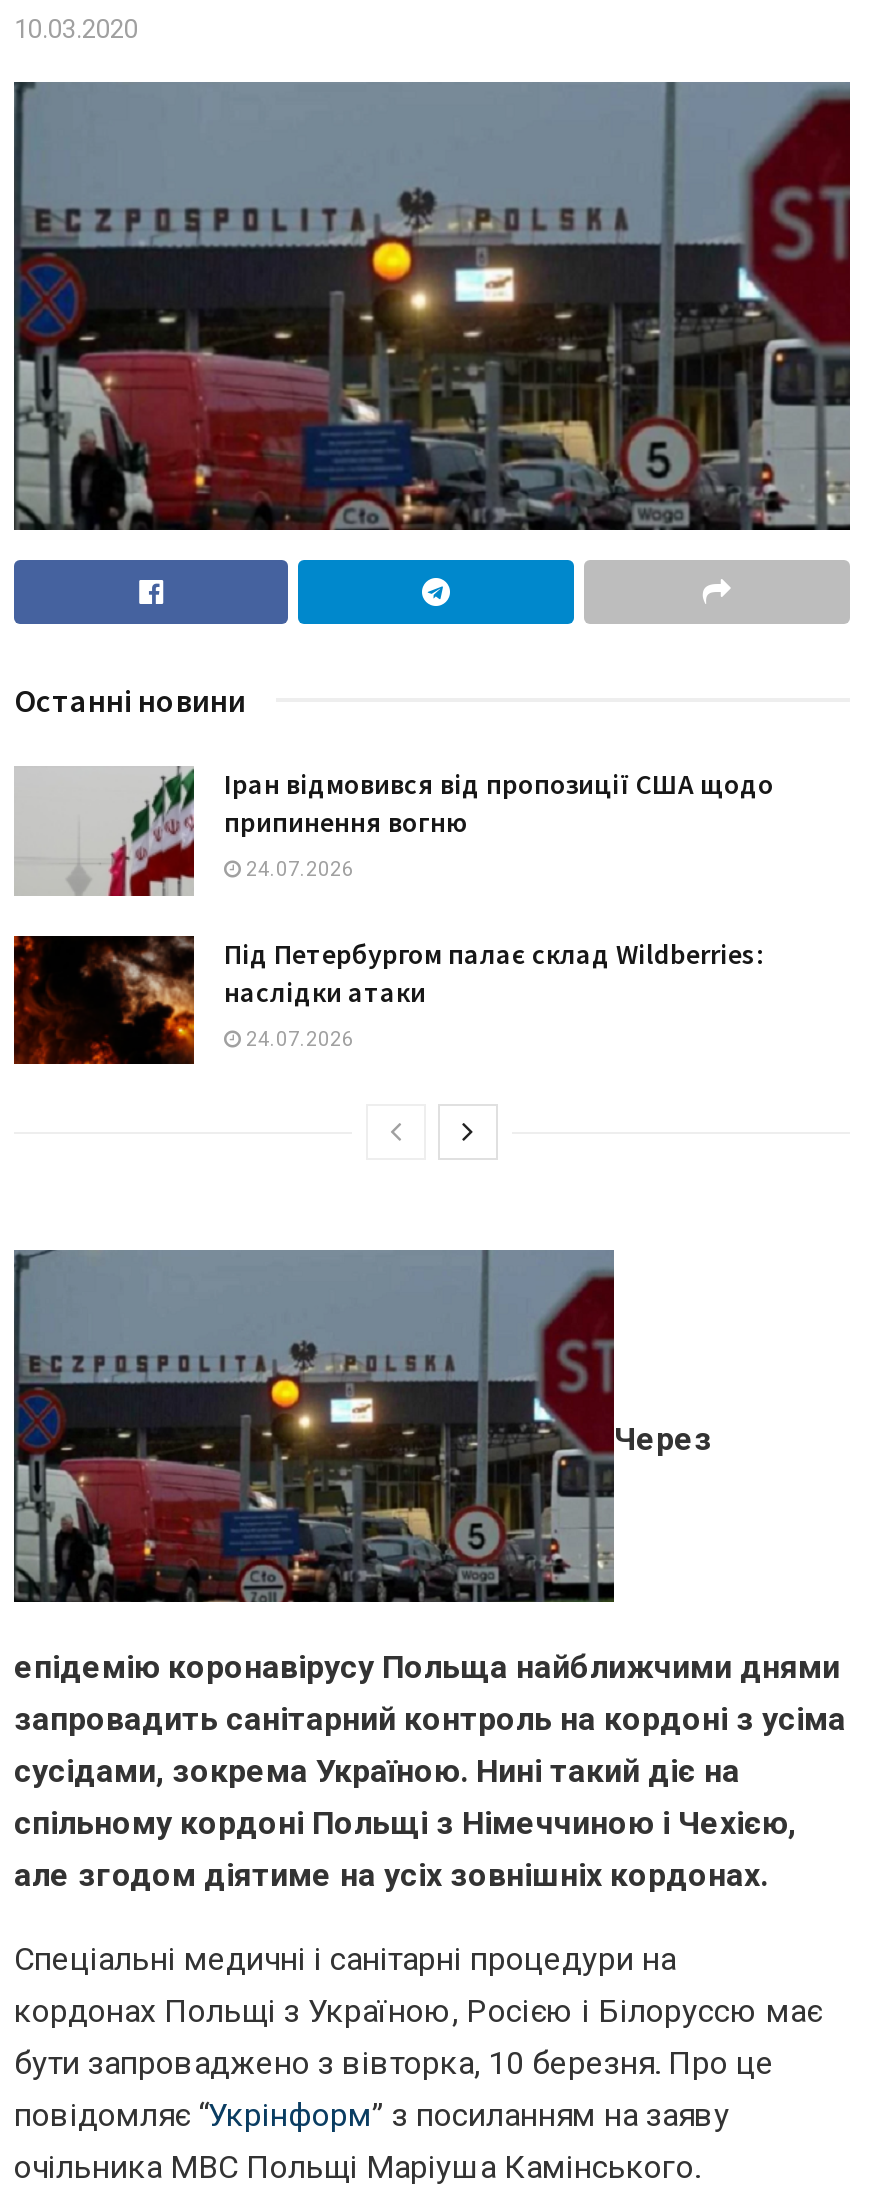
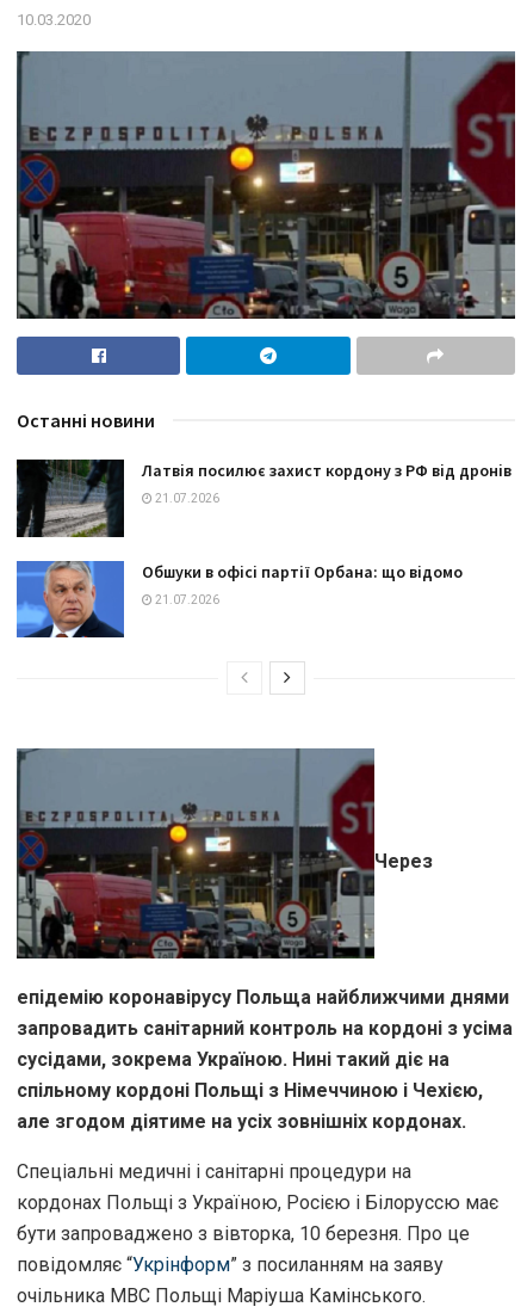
[14,766,774,898] [image] | Іран відмовився від пропозиції США щодо | припинення вогню -> [15,458,511,538] [image] | Латвія посилює захист кордону з РФ від дронів
[242,859,354,881] 24.07.2026 -> [153,492,219,505] 21.07.2026
[12,934,764,1066] [image] | Під Петербургом палає склад Wildberries: | наслідки атаки -> [15,560,463,639] [image] | Обшуки в офісі партії Орбана: що відомо
[242,1027,354,1049] 24.07.2026 -> [153,593,219,606] 21.07.2026

